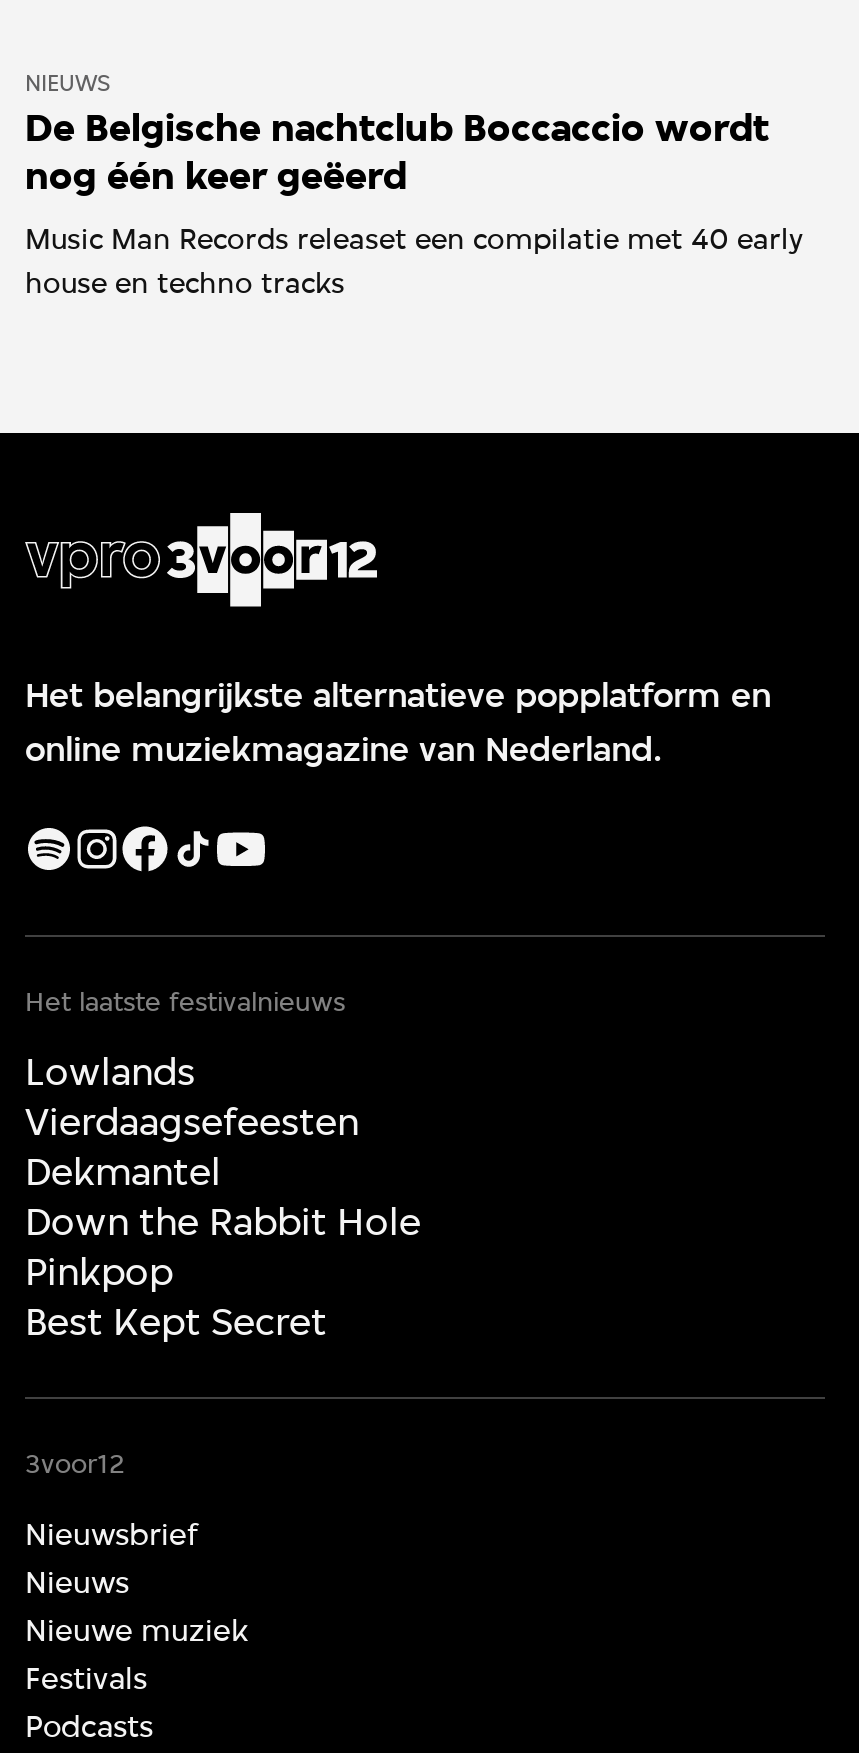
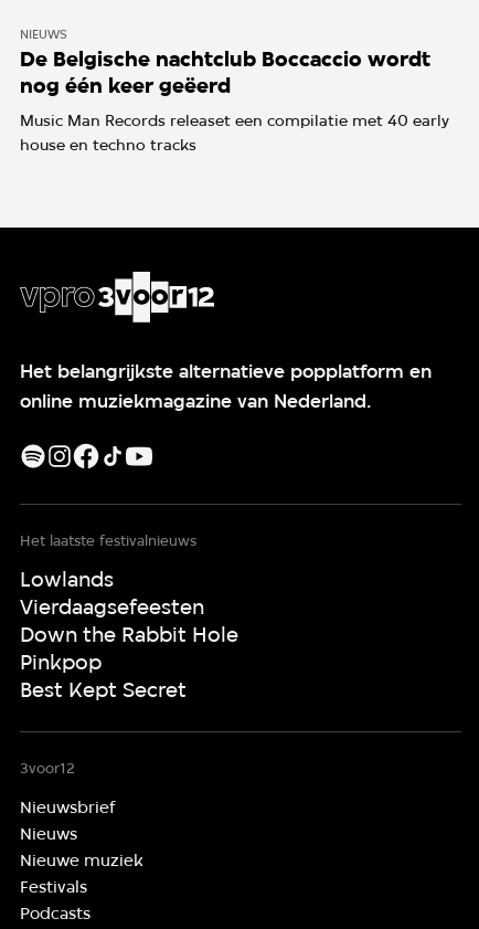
[25,1148,221,1194] Dekmantel -> none

